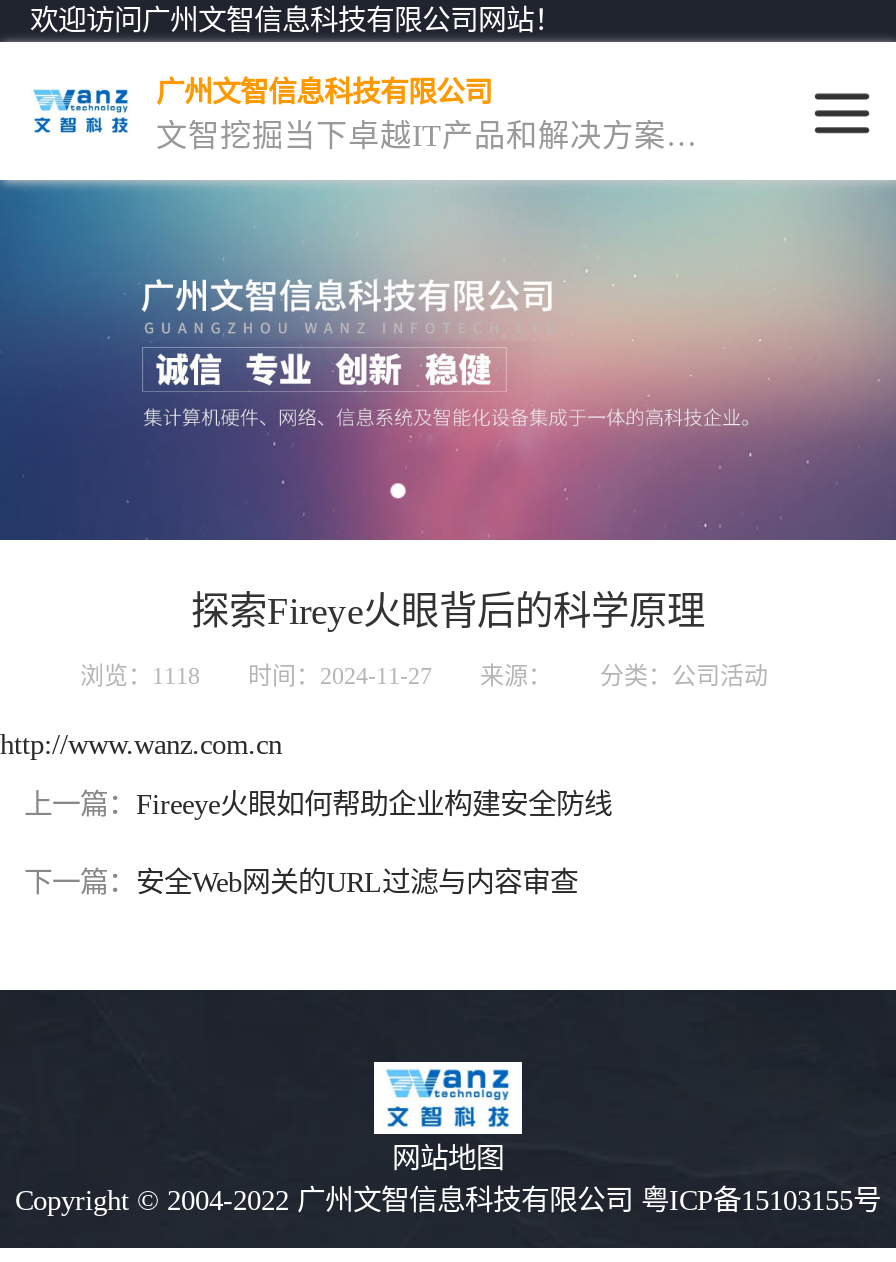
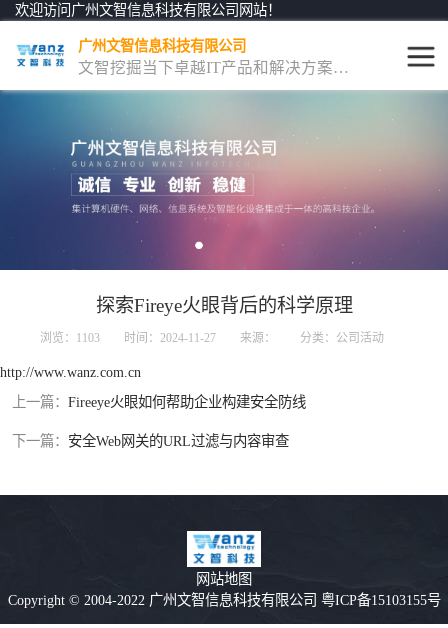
[80,662,768,690] 浏览：1118 时间：2024-11-27 来源： 分类：公司活动 -> [40,331,384,345] 浏览：1103 时间：2024-11-27 来源： 分类：公司活动

